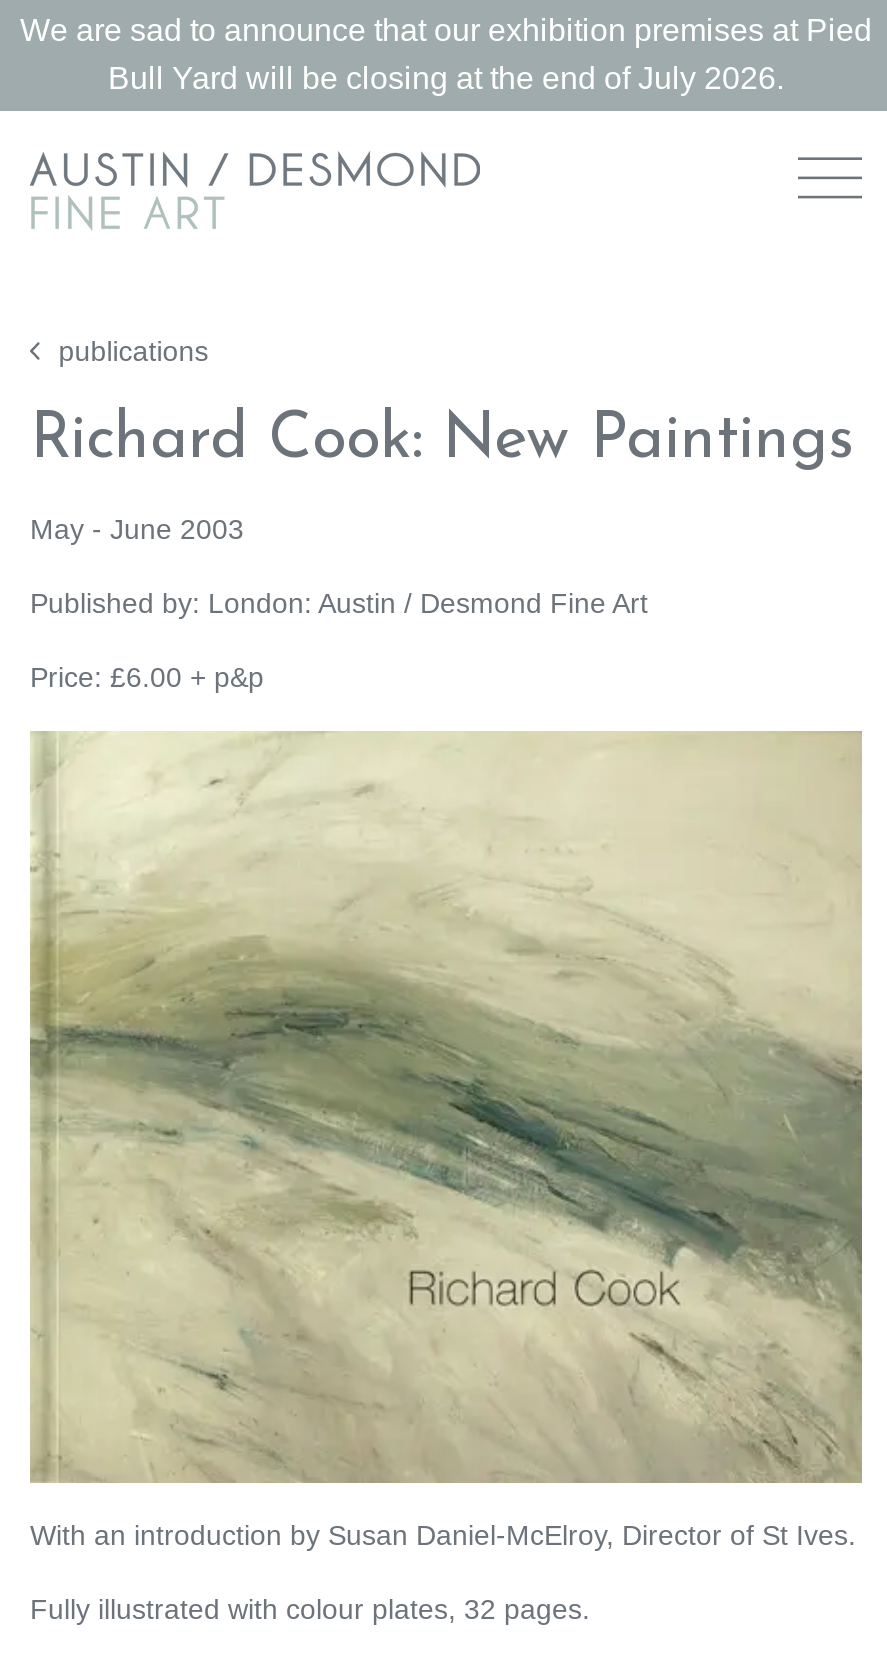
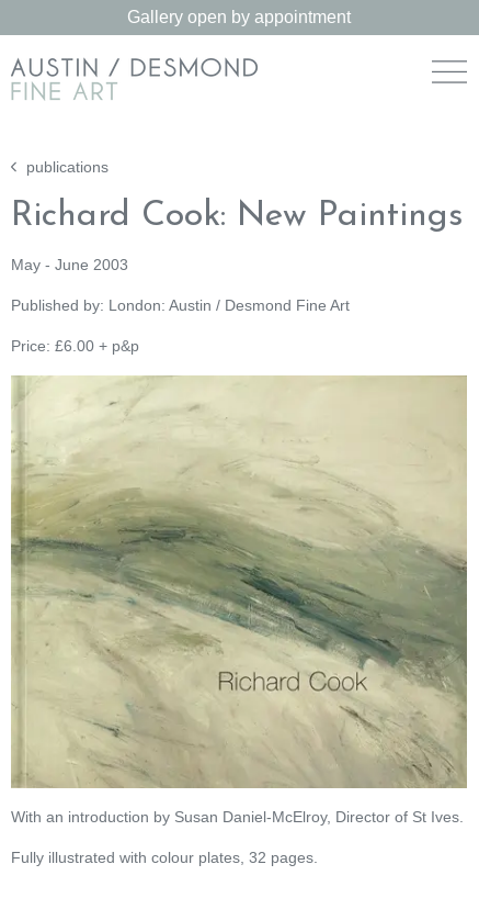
[20,13,872,95] We are sad to announce that our exhibition premises at Pied | Bull Yard will be closing at the end of July 2026. -> [127,8,351,26] Gallery open by appointment

